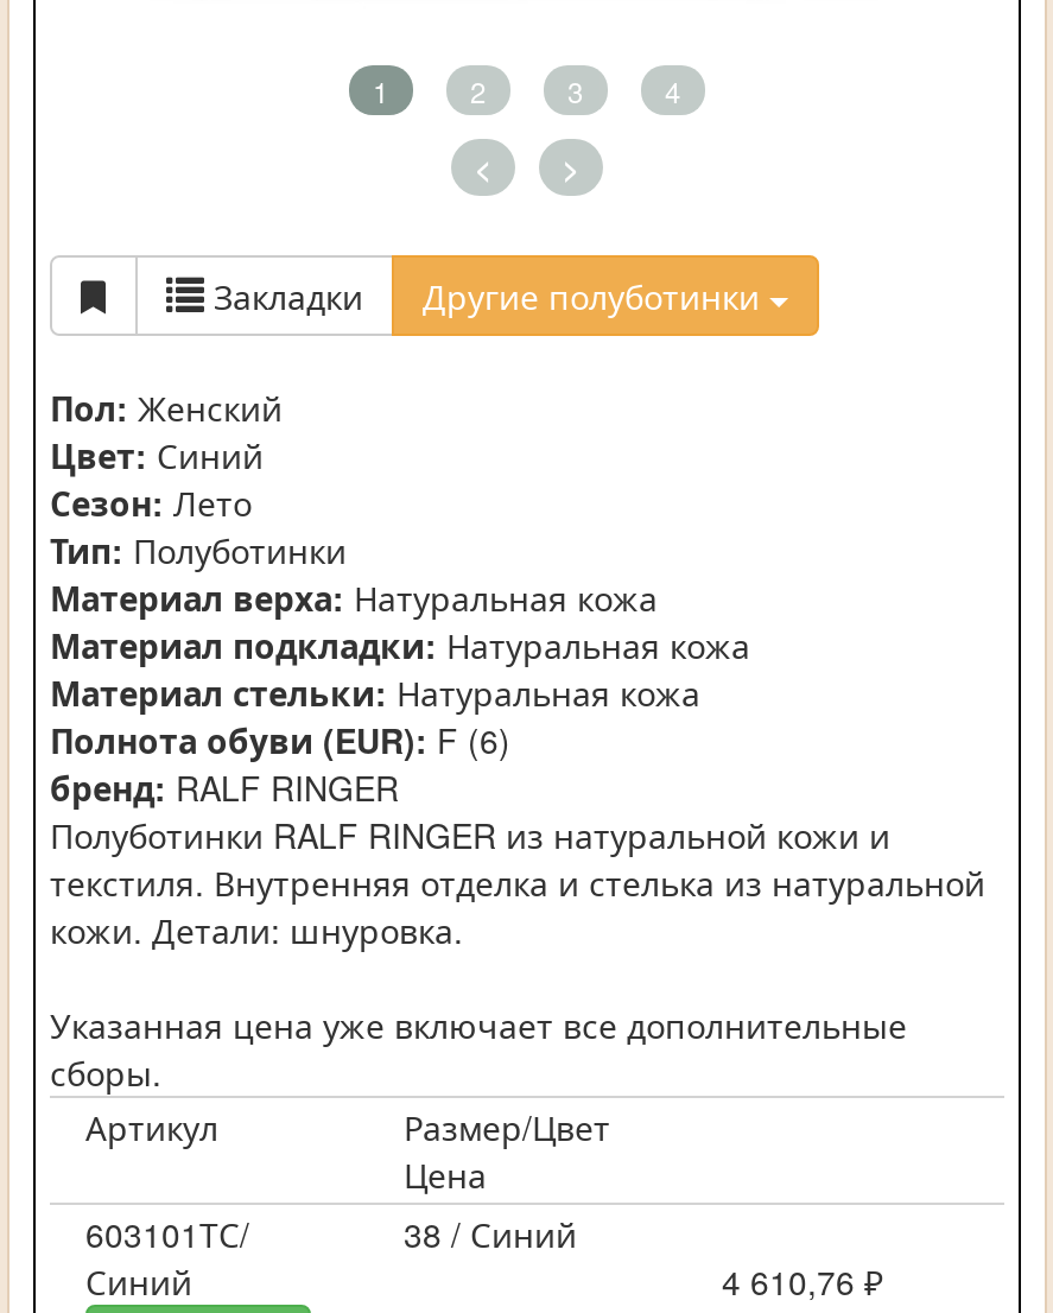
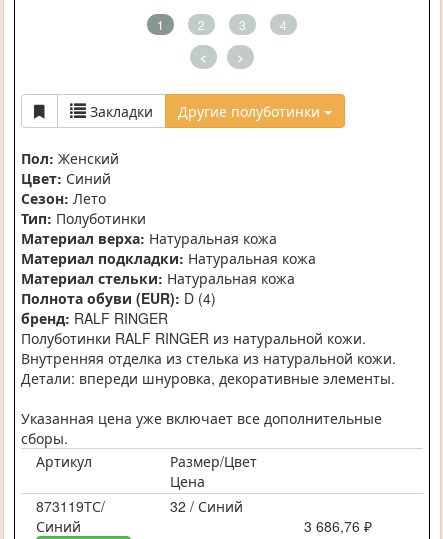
[50,716,510,764] Полнота обуви (EUR): F (6) -> [21,288,216,308] Полнота обуви (EUR): D (4)
[50,811,985,954] Полуботинки RALF RINGER из натуральной кожи и | текстиля. Внутренняя отделка и стелька из натуральной | кожи. Детали: шнуровка. -> [21,328,396,388] Полуботинки RALF RINGER из натуральной кожи. | Внутренняя отделка из стелька из натуральной кожи. | Детали: впереди шнуровка, декоративные элементы.
[85,1210,249,1258] 603101ТС/ -> [36,496,105,516] 873119ТС/
[404,1210,577,1258] 38 / Синий -> [170,496,243,516] 32 / Синий
[722,1258,883,1305] 4 610,76 ₽ -> [304,516,372,536] 3 686,76 ₽

